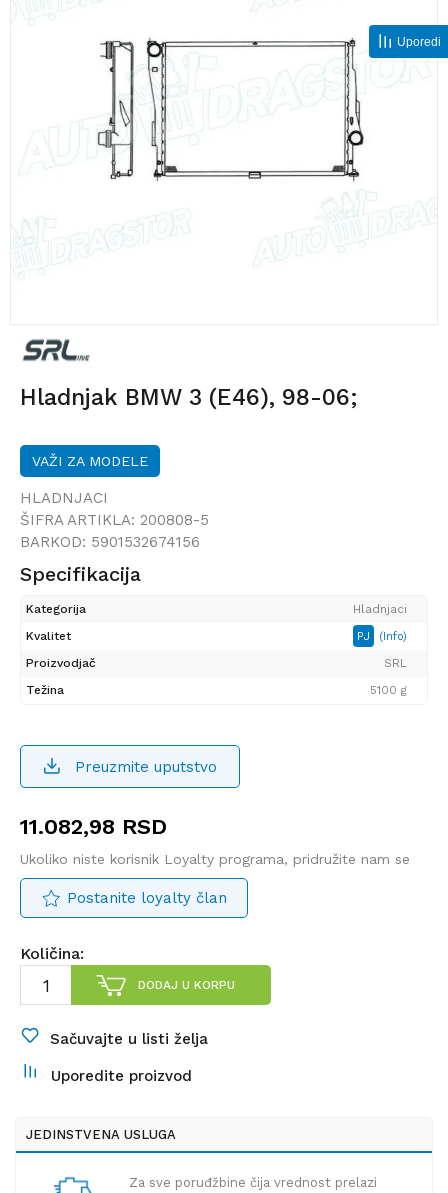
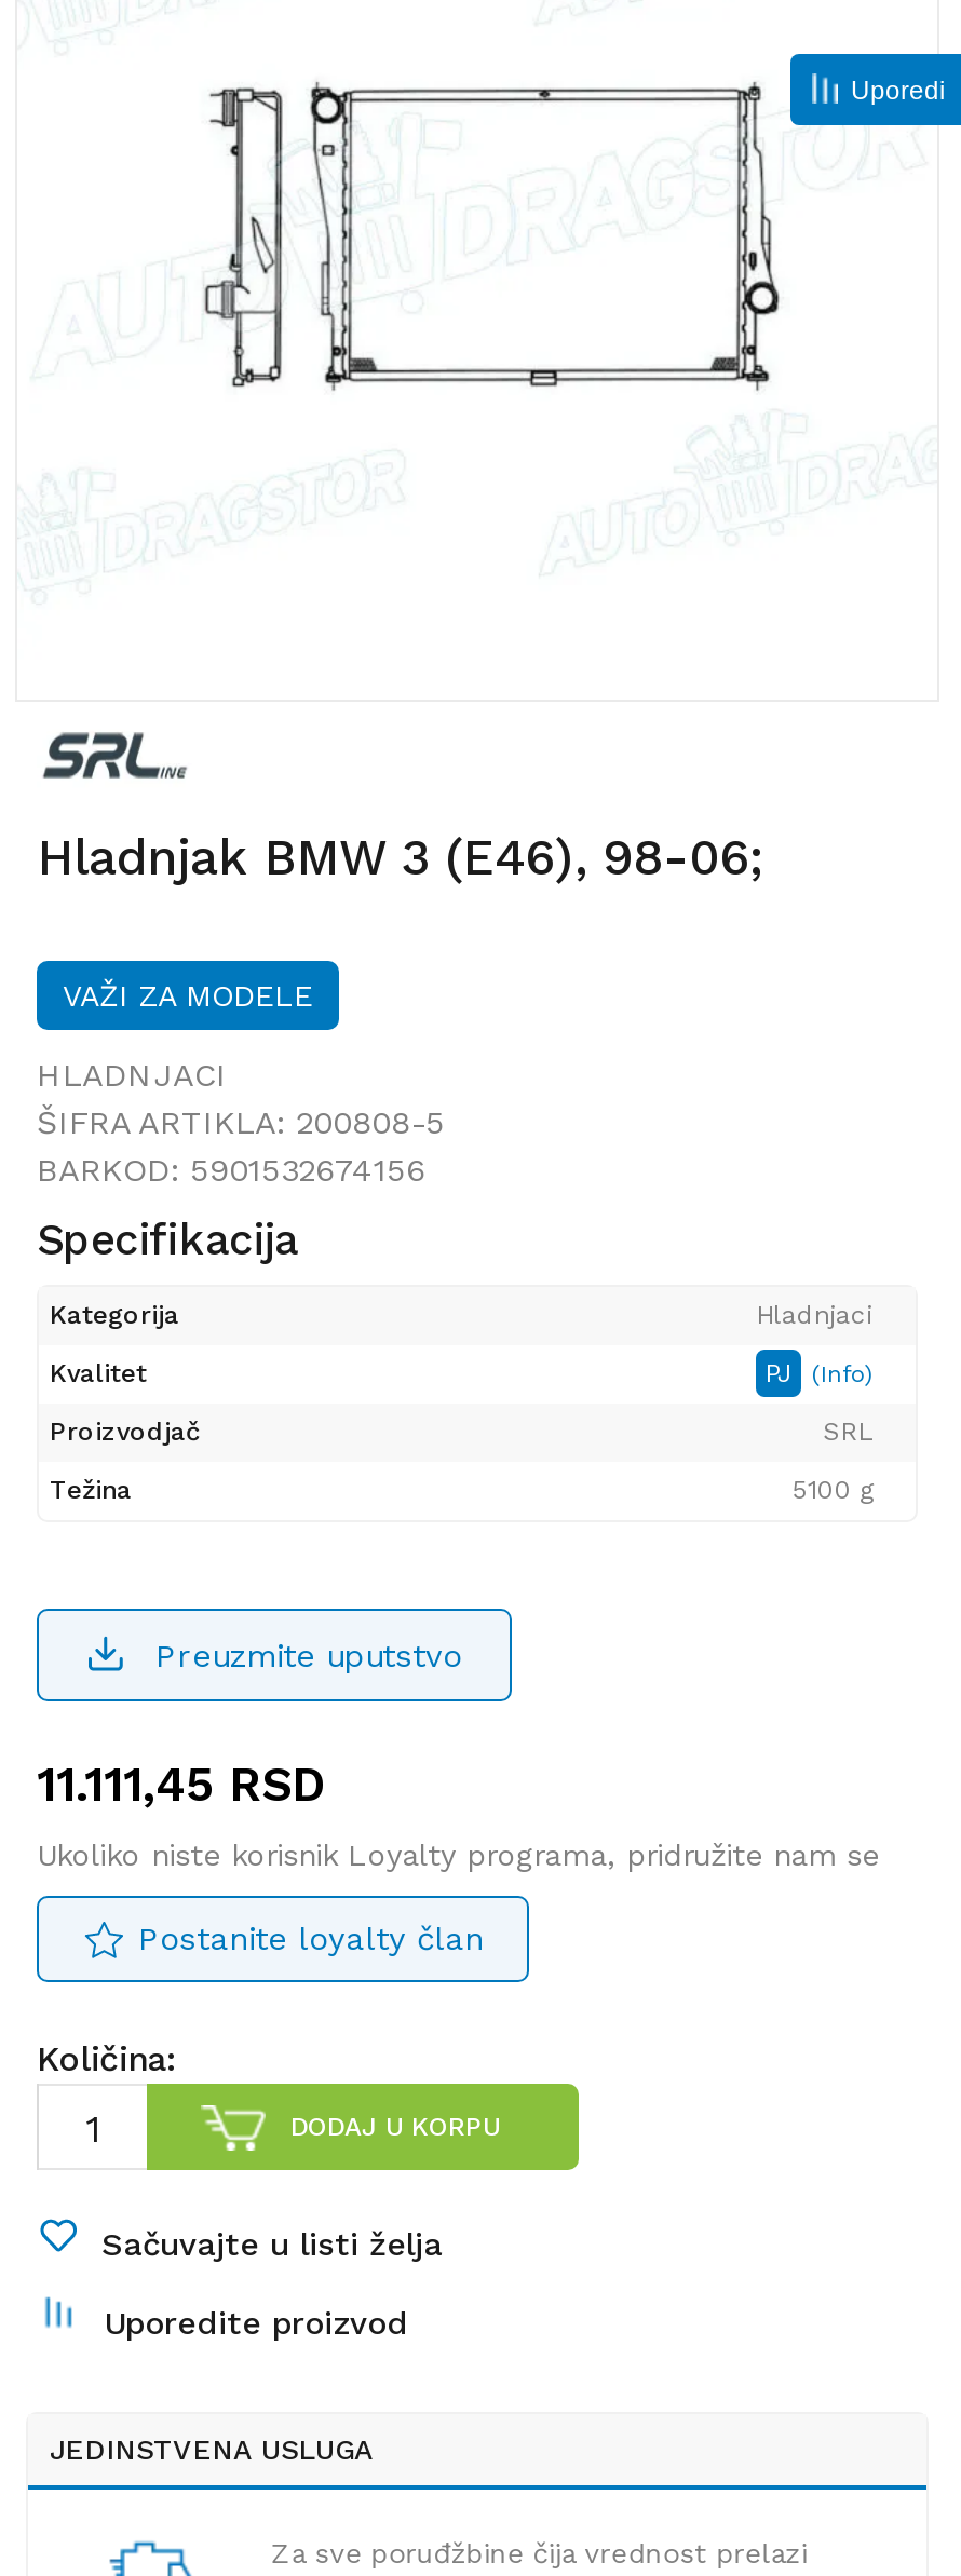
[20,814,167,839] 11.082,98 RSD -> [37,1758,326,1812] 11.111,45 RSD

